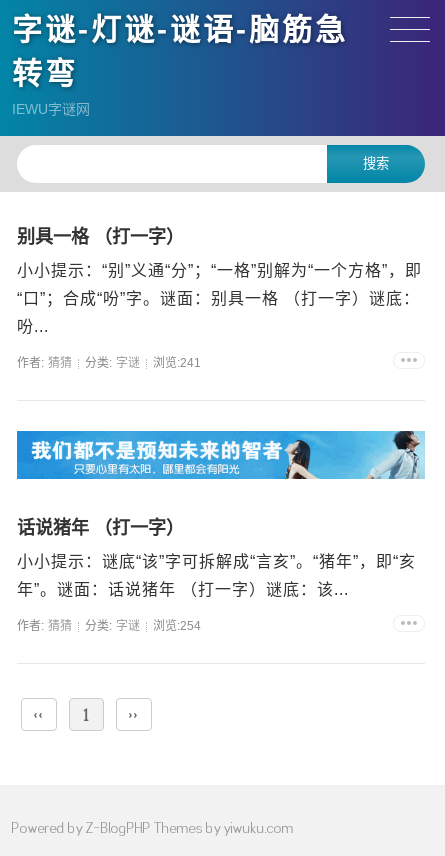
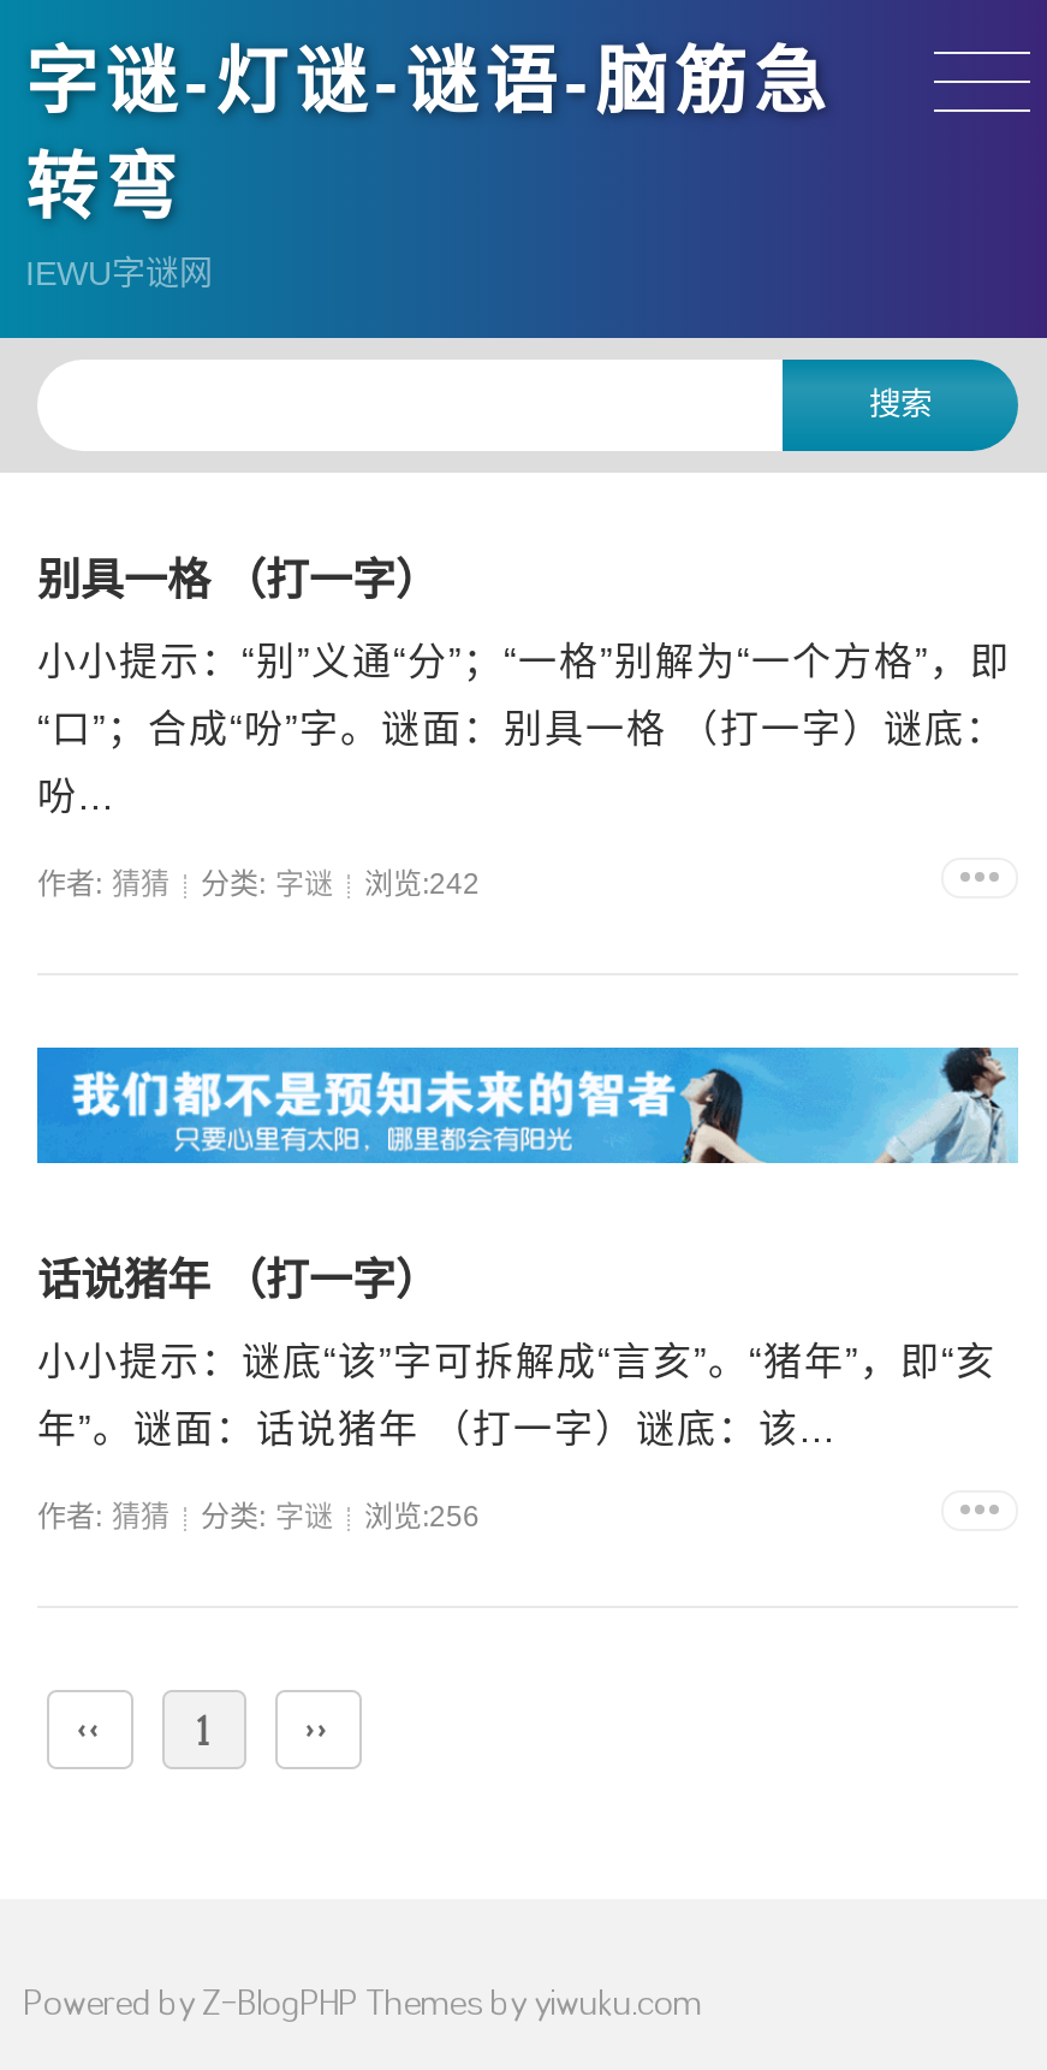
[17,356,201,370] 作者: 猜猜 分类: 字谜 浏览:241 -> [37,867,480,900] 作者: 猜猜 分类: 字谜 浏览:242
[17,619,201,633] 作者: 猜猜 分类: 字谜 浏览:254 -> [37,1500,480,1533] 作者: 猜猜 分类: 字谜 浏览:256

